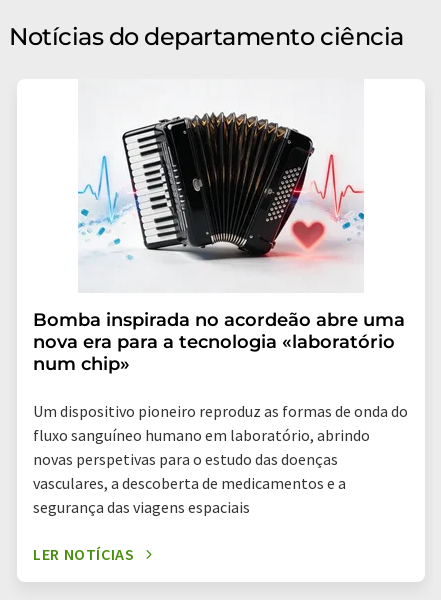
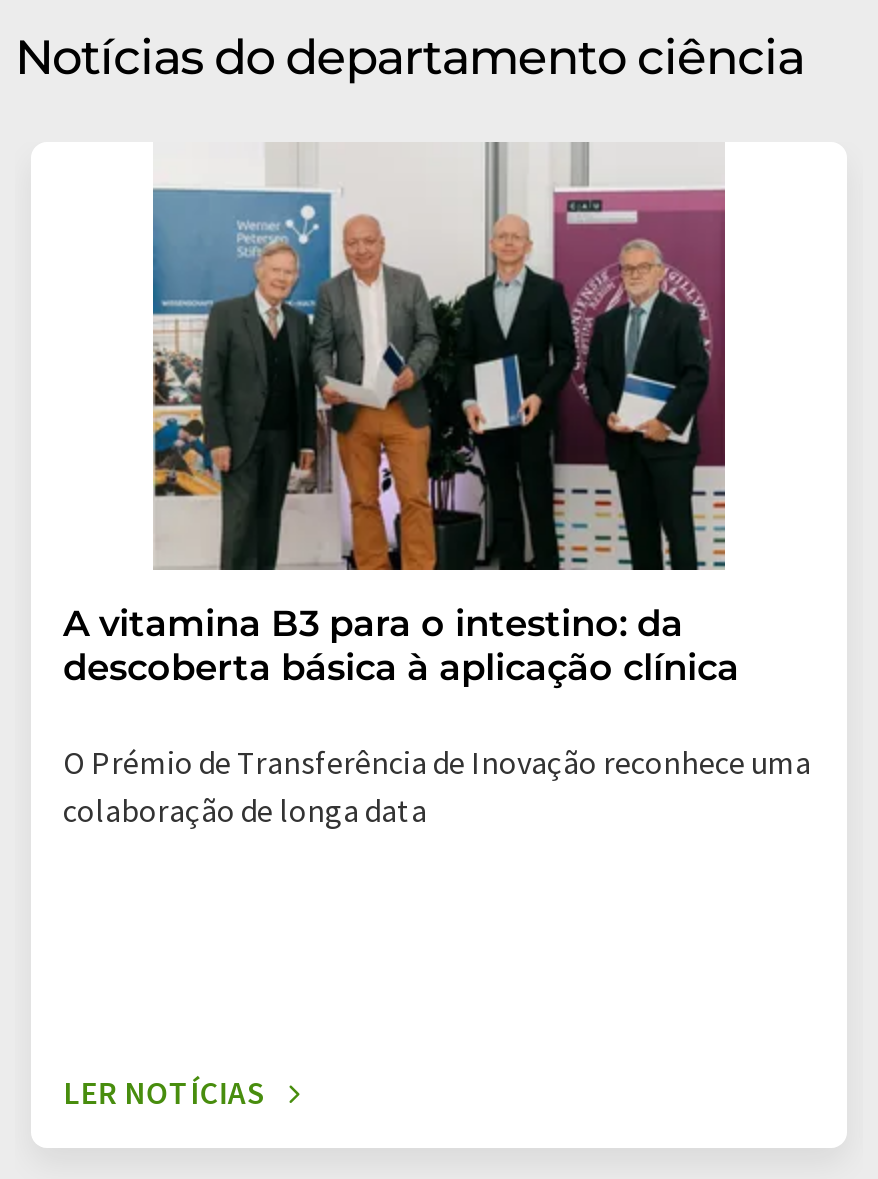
[33,79,405,375] [image] | Bomba inspirada no acordeão abre uma | nova era para a tecnologia «laboratório | num chip» -> [63,140,739,690] [image] | A vitamina B3 para o intestino: da | descoberta básica à aplicação clínica
[33,401,408,517] Um dispositivo pioneiro reproduz as formas de onda do | fluxo sanguíneo humano em laboratório, abrindo | novas perspetivas para o estudo das doenças | vasculares, a descoberta de medicamentos e a | segurança das viagens espaciais -> [63,742,811,830] O Prémio de Transferência de Inovação reconhece uma | colaboração de longa data

